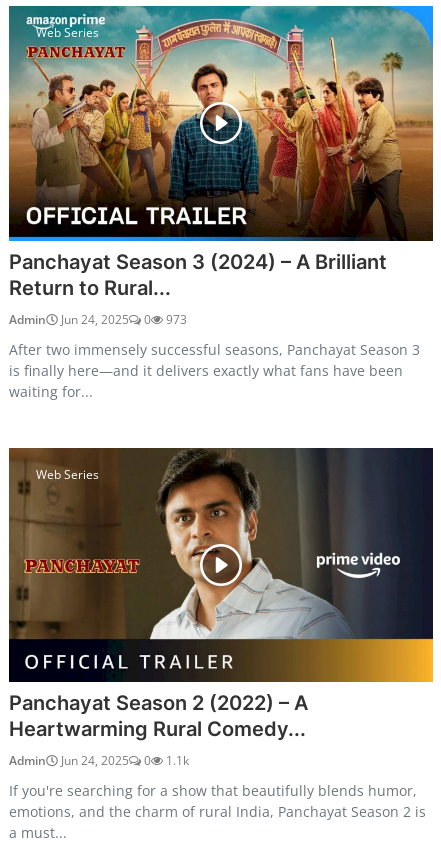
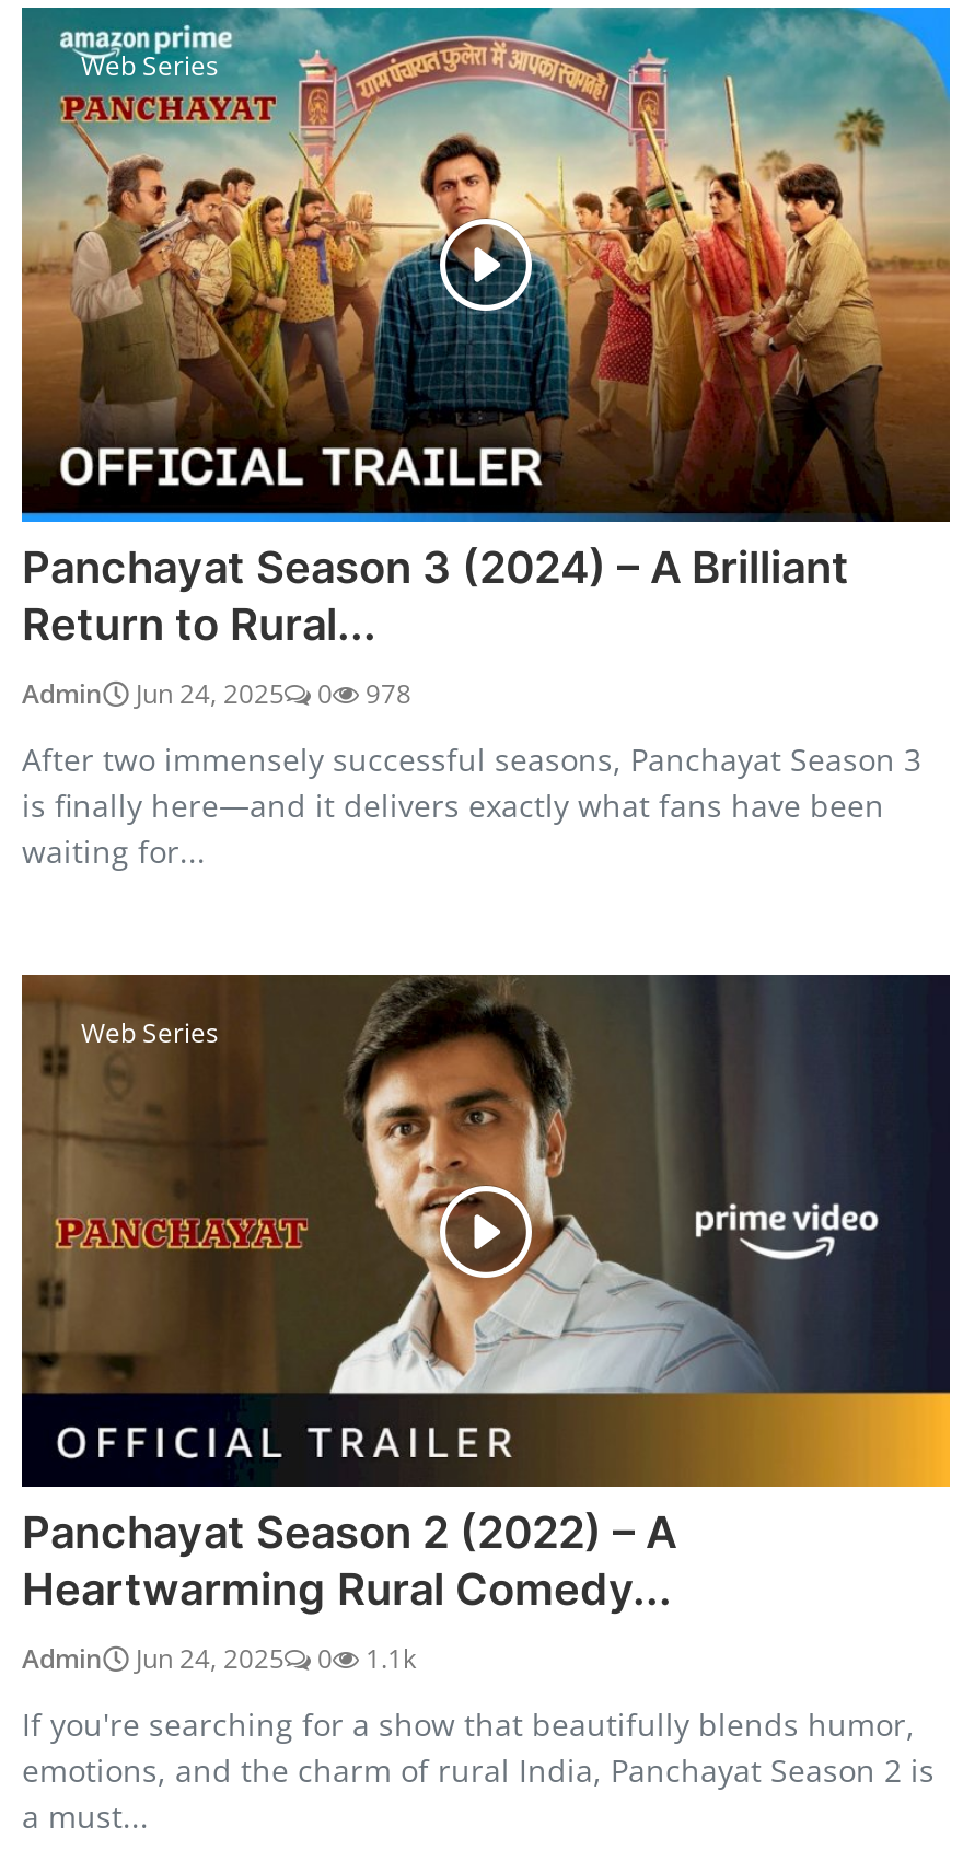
[9,311,187,328] Admin Jun 24, 2025 0 973 -> [22,674,411,712] Admin Jun 24, 2025 0 978

